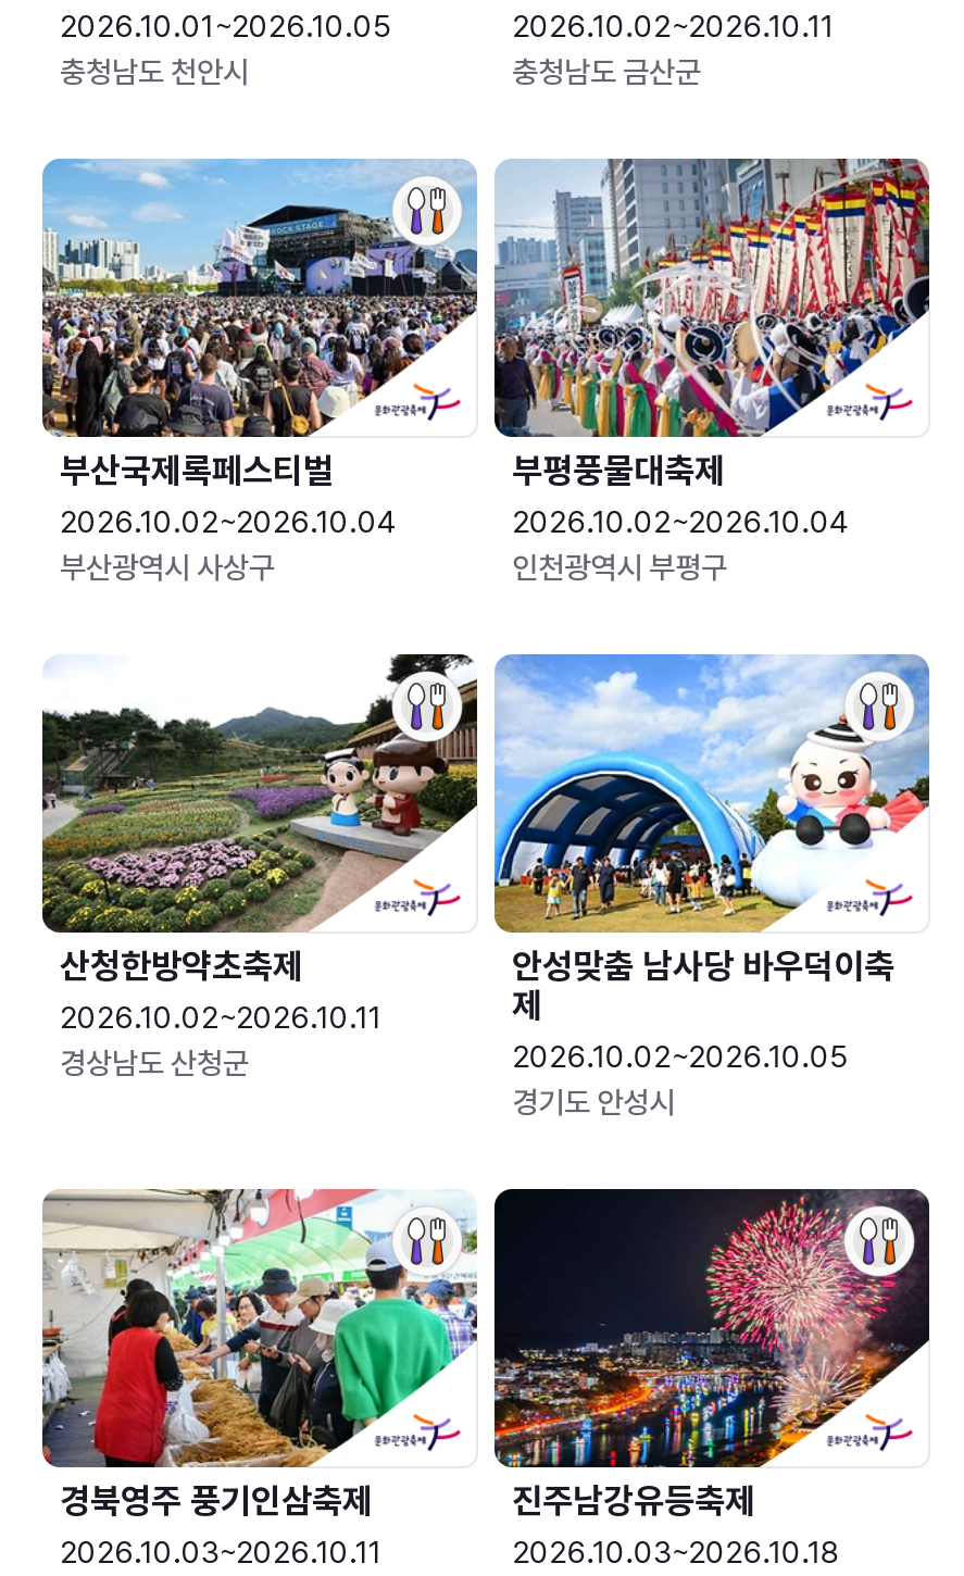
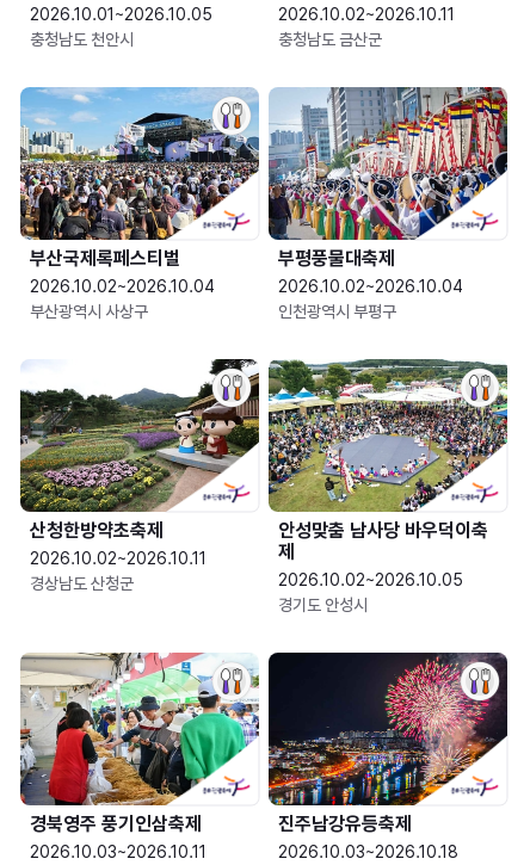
[492,652,931,935] [image] -> [267,358,509,513] [image]

